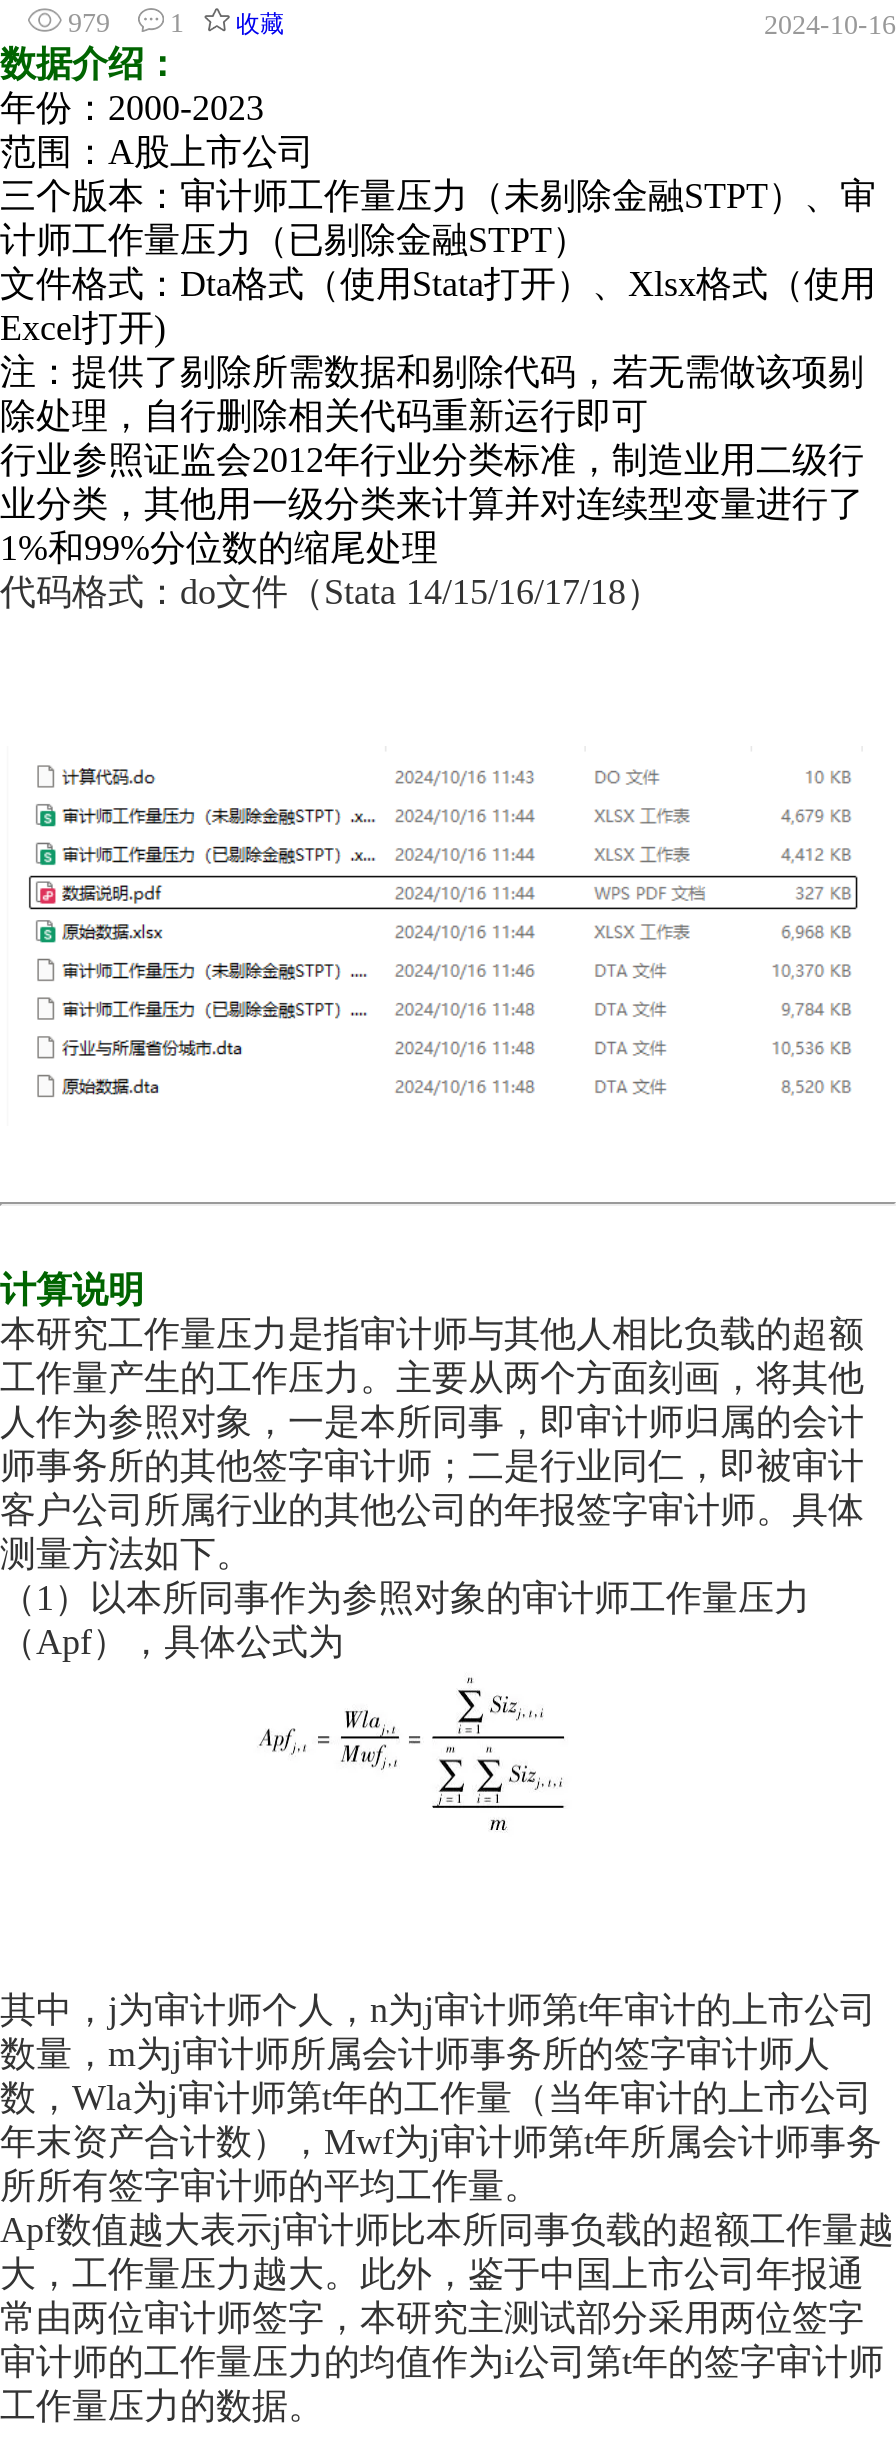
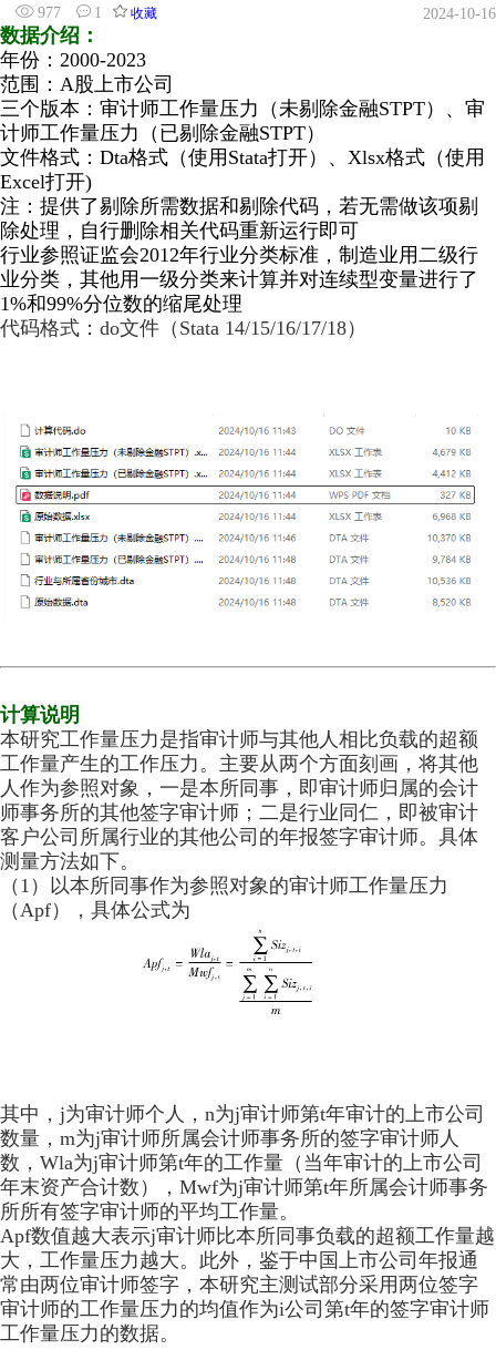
[68,8,284,38] 979 1 收藏 -> [38,4,157,21] 977 1 收藏

